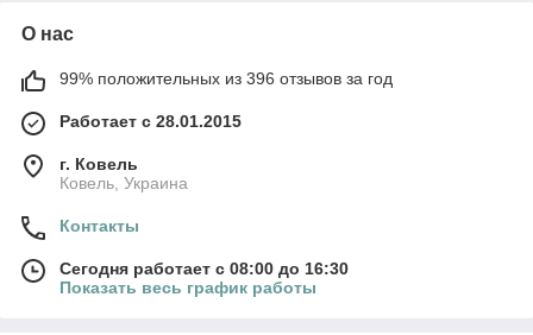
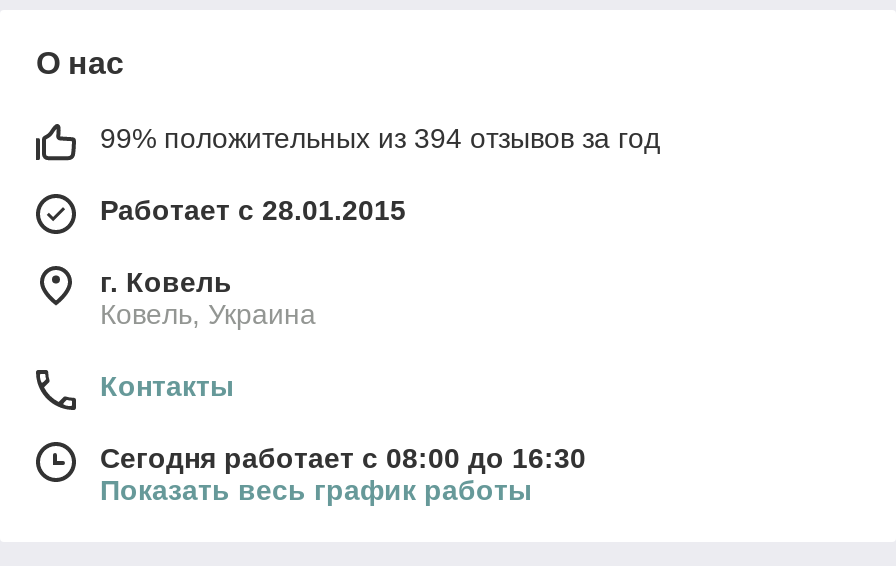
[59,69,393,88] 99% положительных из 396 отзывов за год -> [100,122,660,154] 99% положительных из 394 отзывов за год

